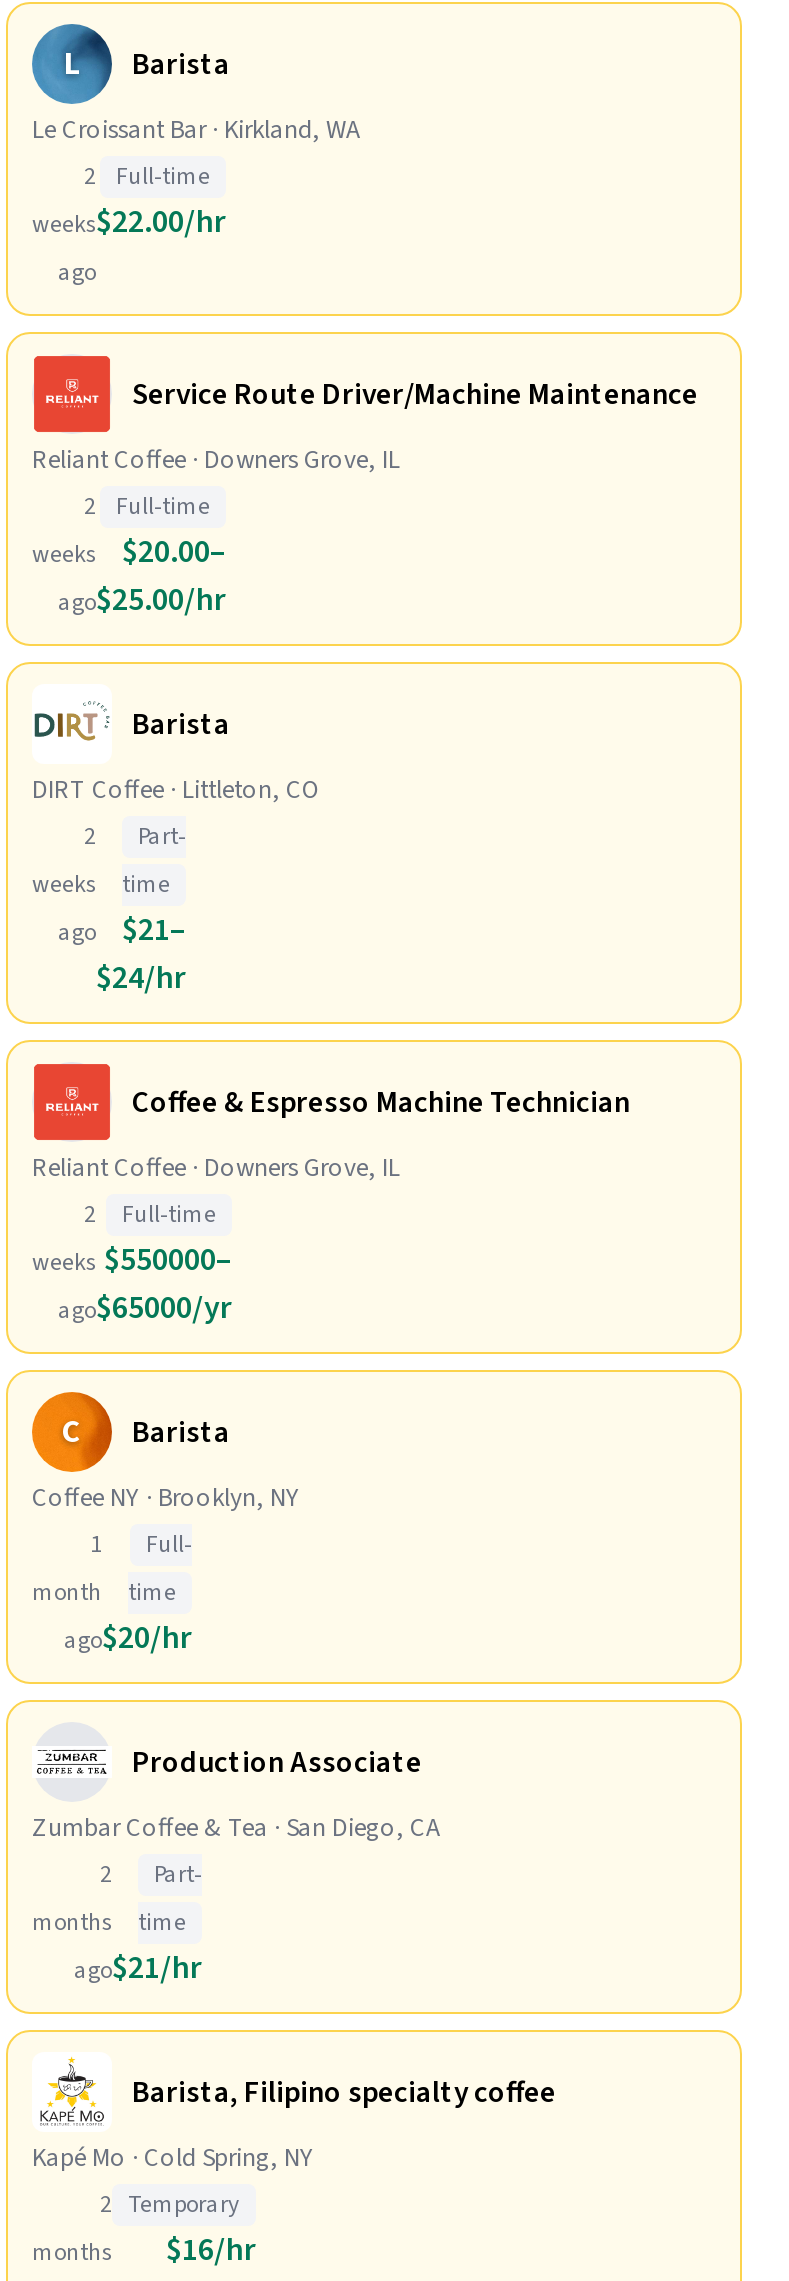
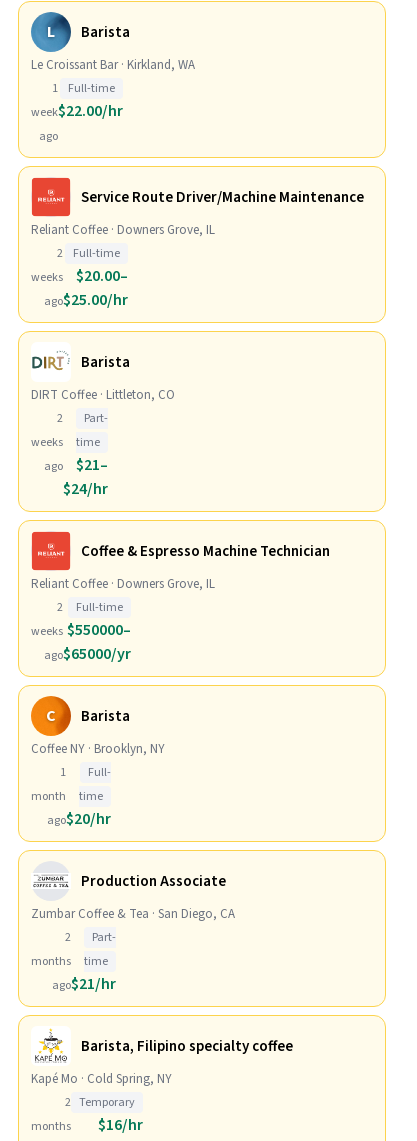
[32,160,96,242] 2 | weeks -> [31,80,58,121] 1 | week

